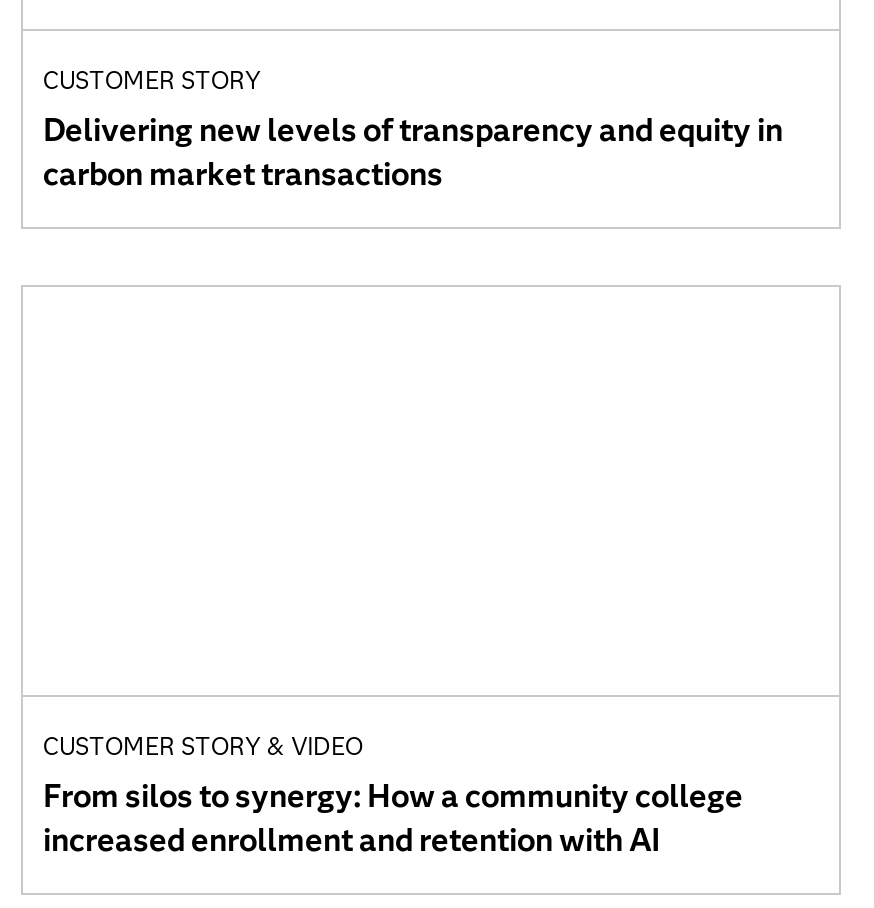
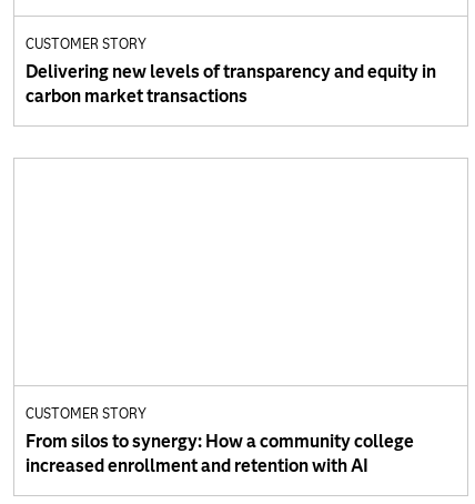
[43,731,363,761] CUSTOMER STORY & VIDEO -> [26,405,146,422] CUSTOMER STORY

